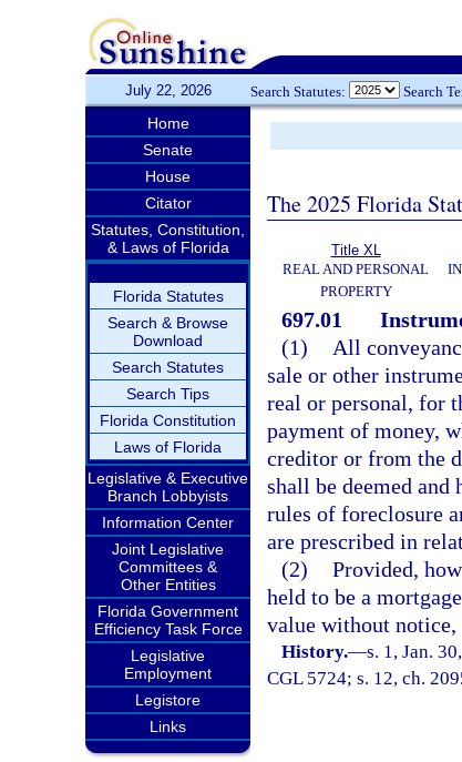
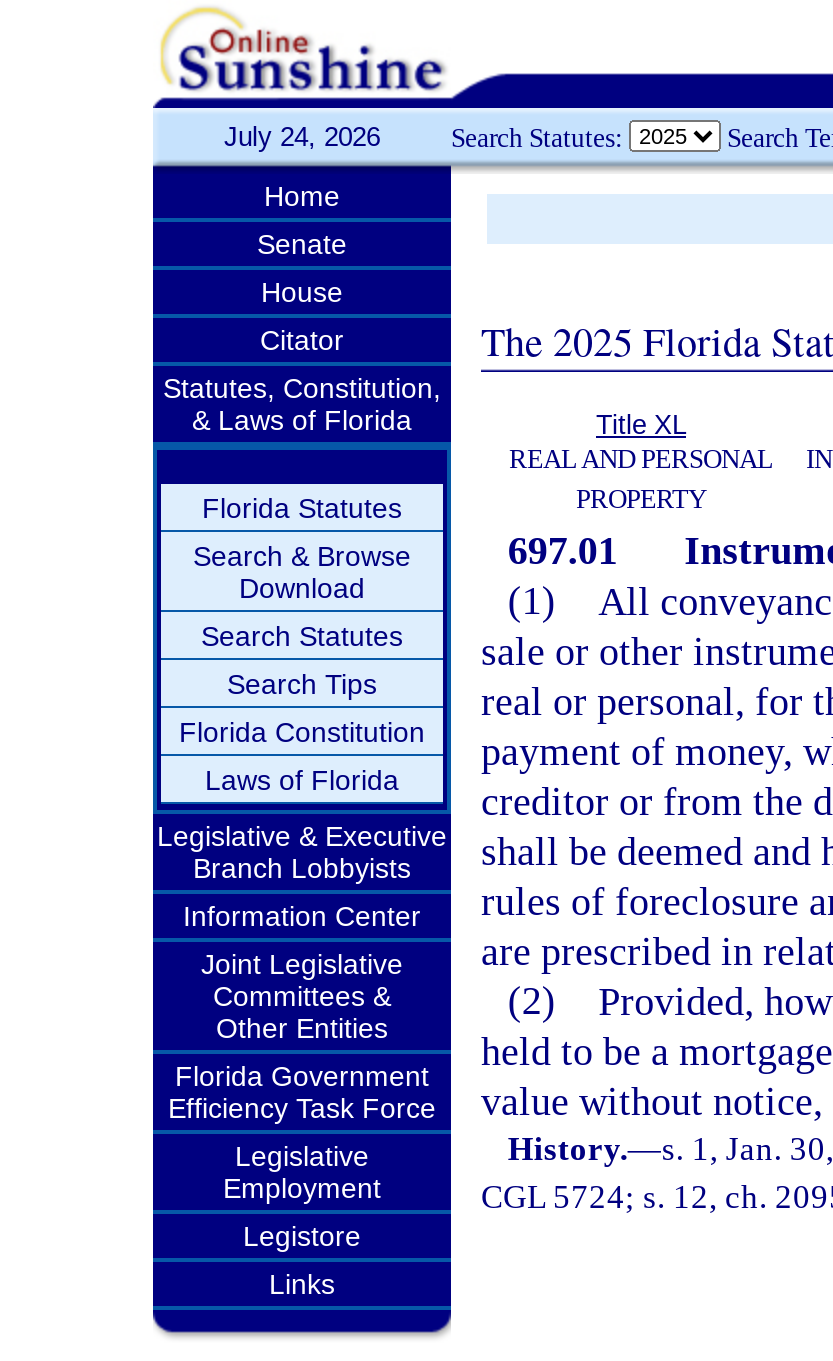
[125,82,211,99] July 22, 2026 -> [224,122,380,152] July 24, 2026

